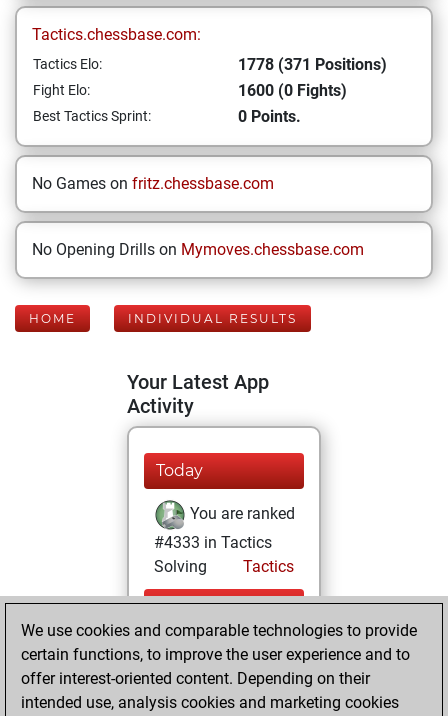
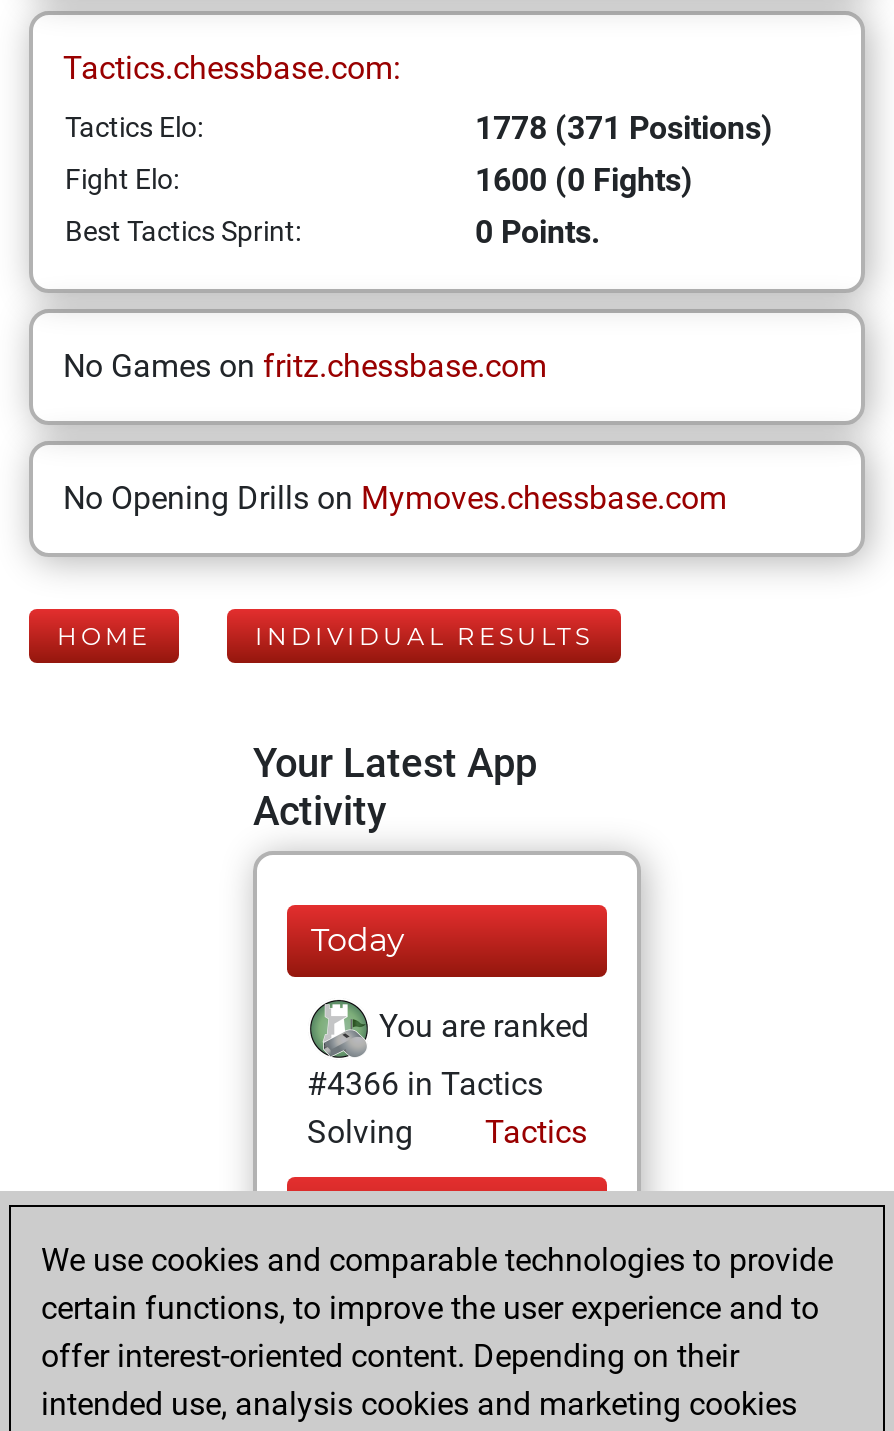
[154,533,272,552] #4333 in Tactics -> [307,1065,543,1103] #4366 in Tactics

